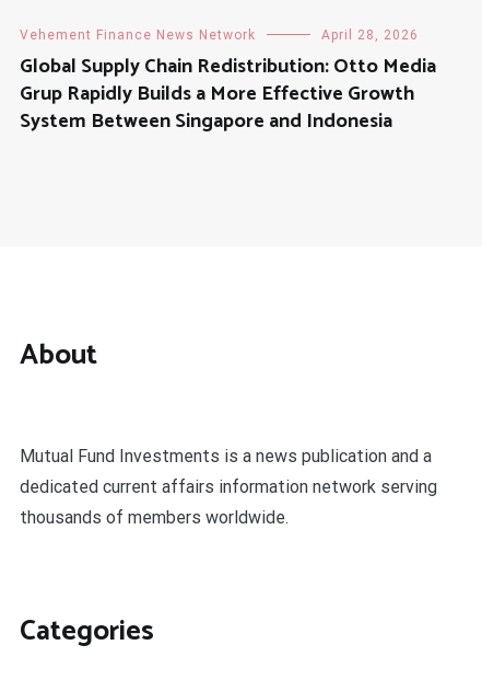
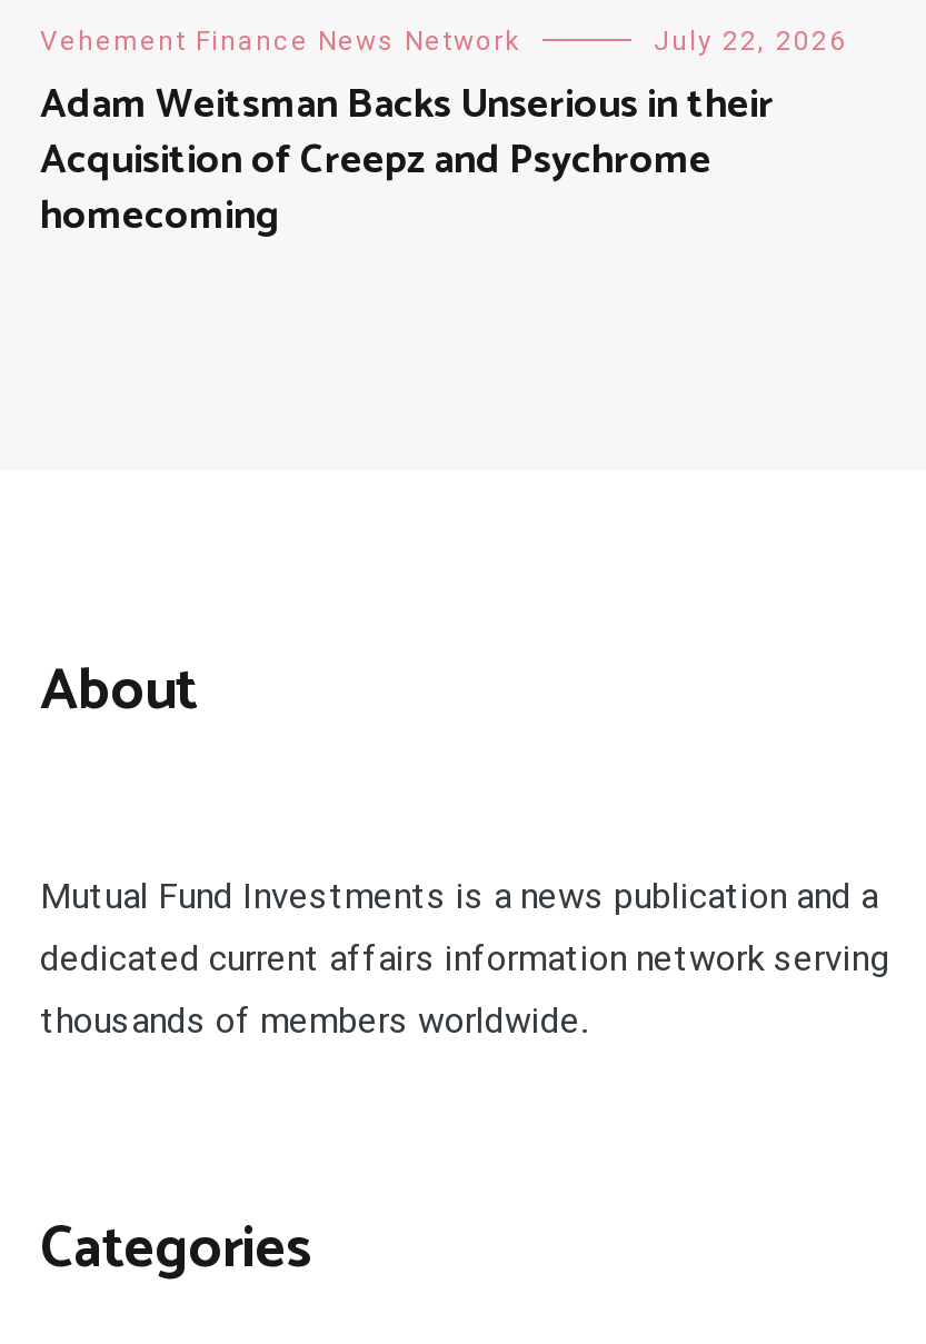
[20,28,436,138] April 28, 2026 | Global Supply Chain Redistribution: Otto Media | Grup Rapidly Builds a More Effective Growth | System Between Singapore and Indonesia -> [40,26,847,251] July 22, 2026 | Adam Weitsman Backs Unserious in their | Acquisition of Creepz and Psychrome | homecoming

